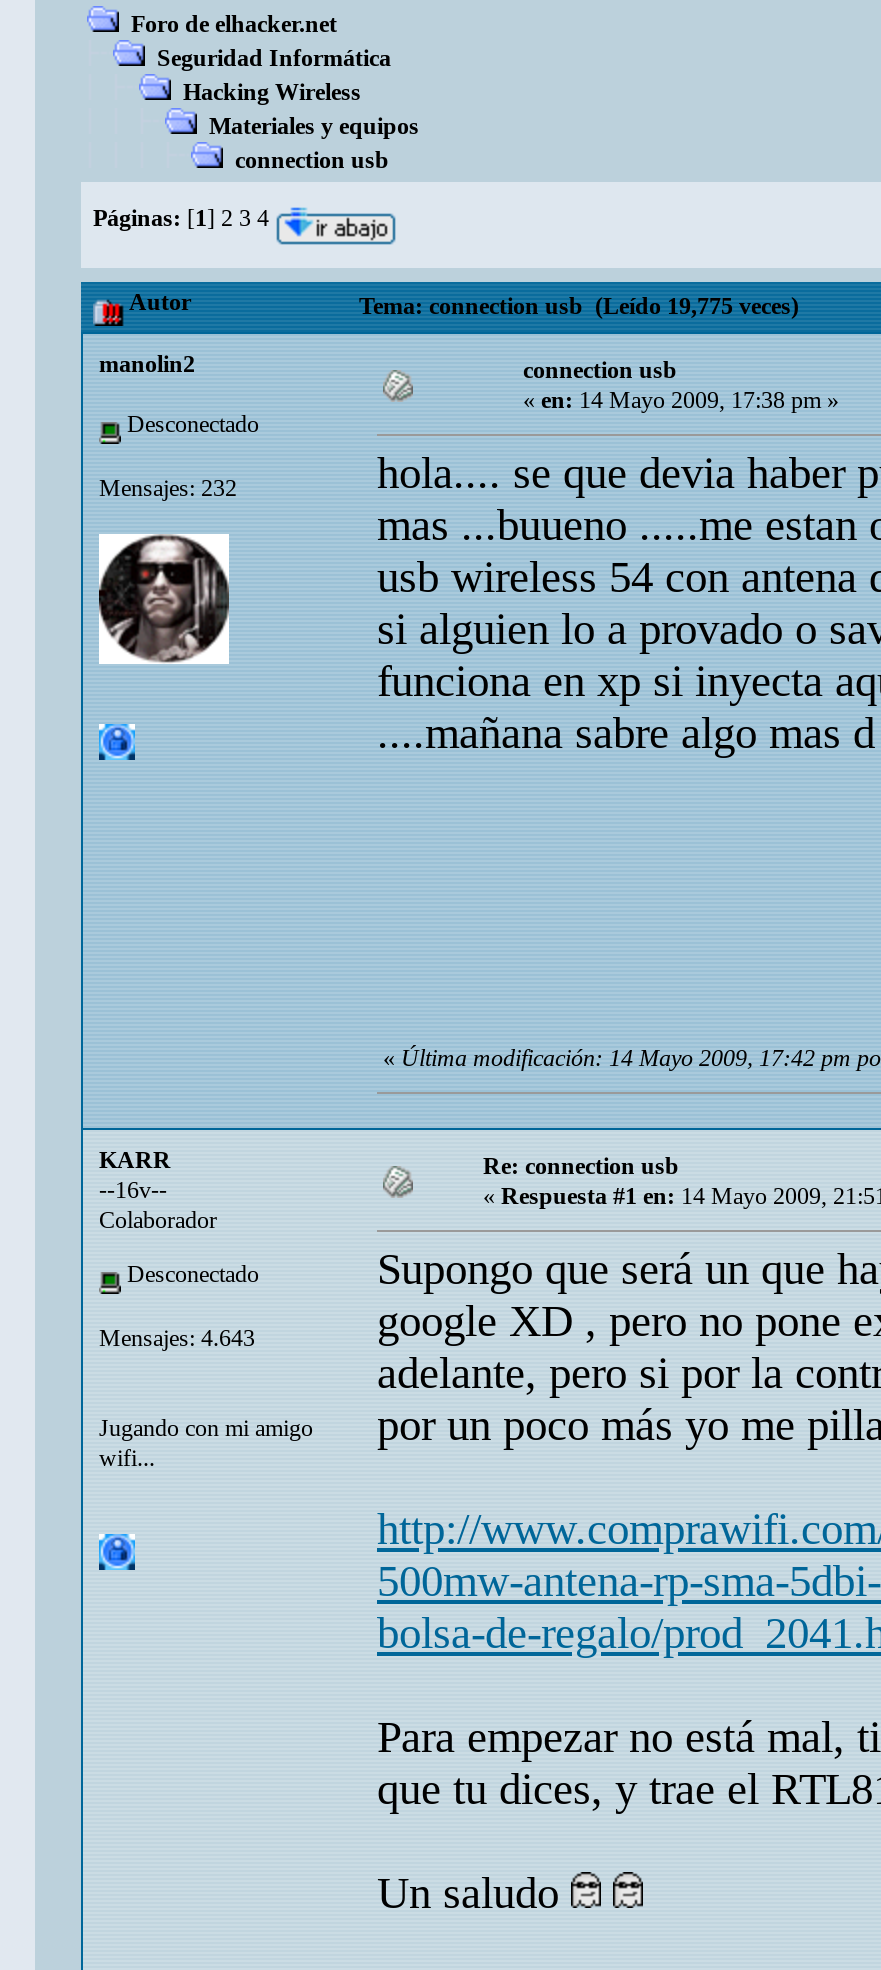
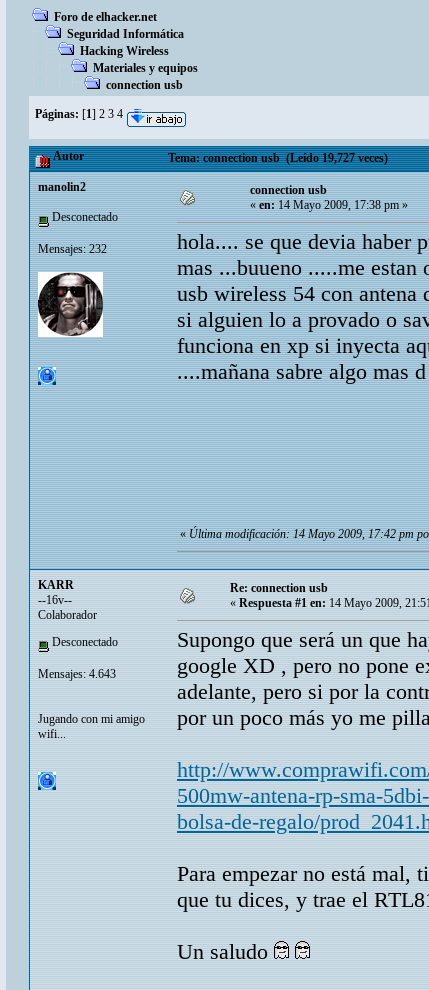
[359,293,799,321] Tema: connection usb (Leído 19,775 veces) -> [168,151,388,165] Tema: connection usb (Leído 19,727 veces)

